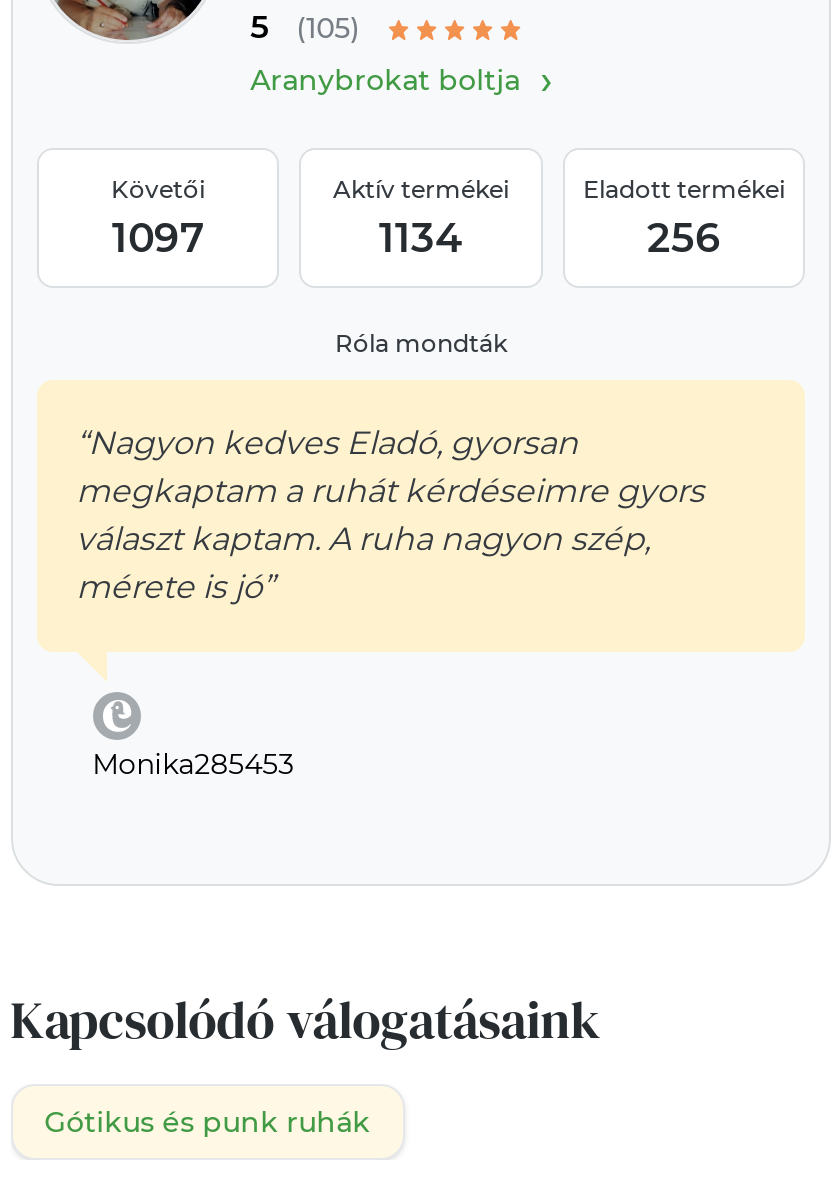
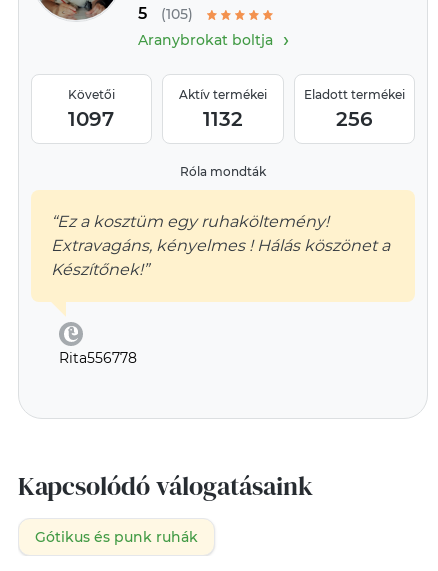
[379,214,463,262] 1134 -> [203,107,243,131] 1132
[76,424,704,606] “Nagyon kedves Eladó, gyorsan | megkaptam a ruhát kérdéseimre gyors | választ kaptam. A ruha nagyon szép, | mérete is jó” -> [51,212,390,279] “Ez a kosztüm egy ruhaköltemény! | Extravagáns, kényelmes ! Hálás köszönet a | Készítőnek!”
[92,746,294,782] Monika285453 -> [59,349,137,367] Rita556778

